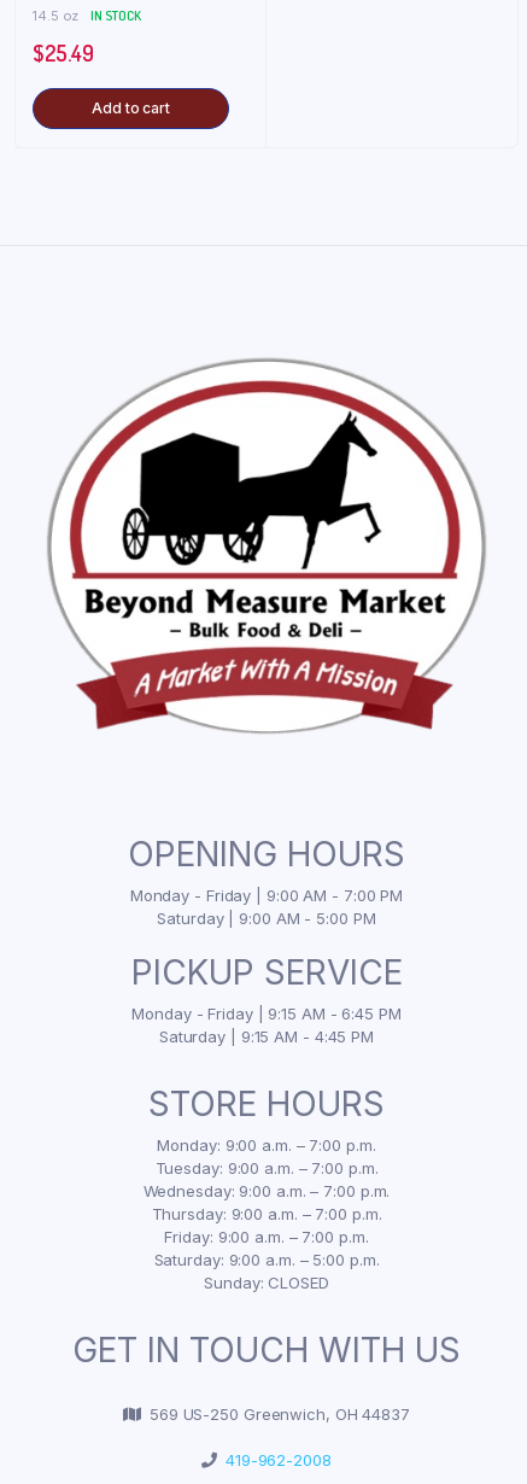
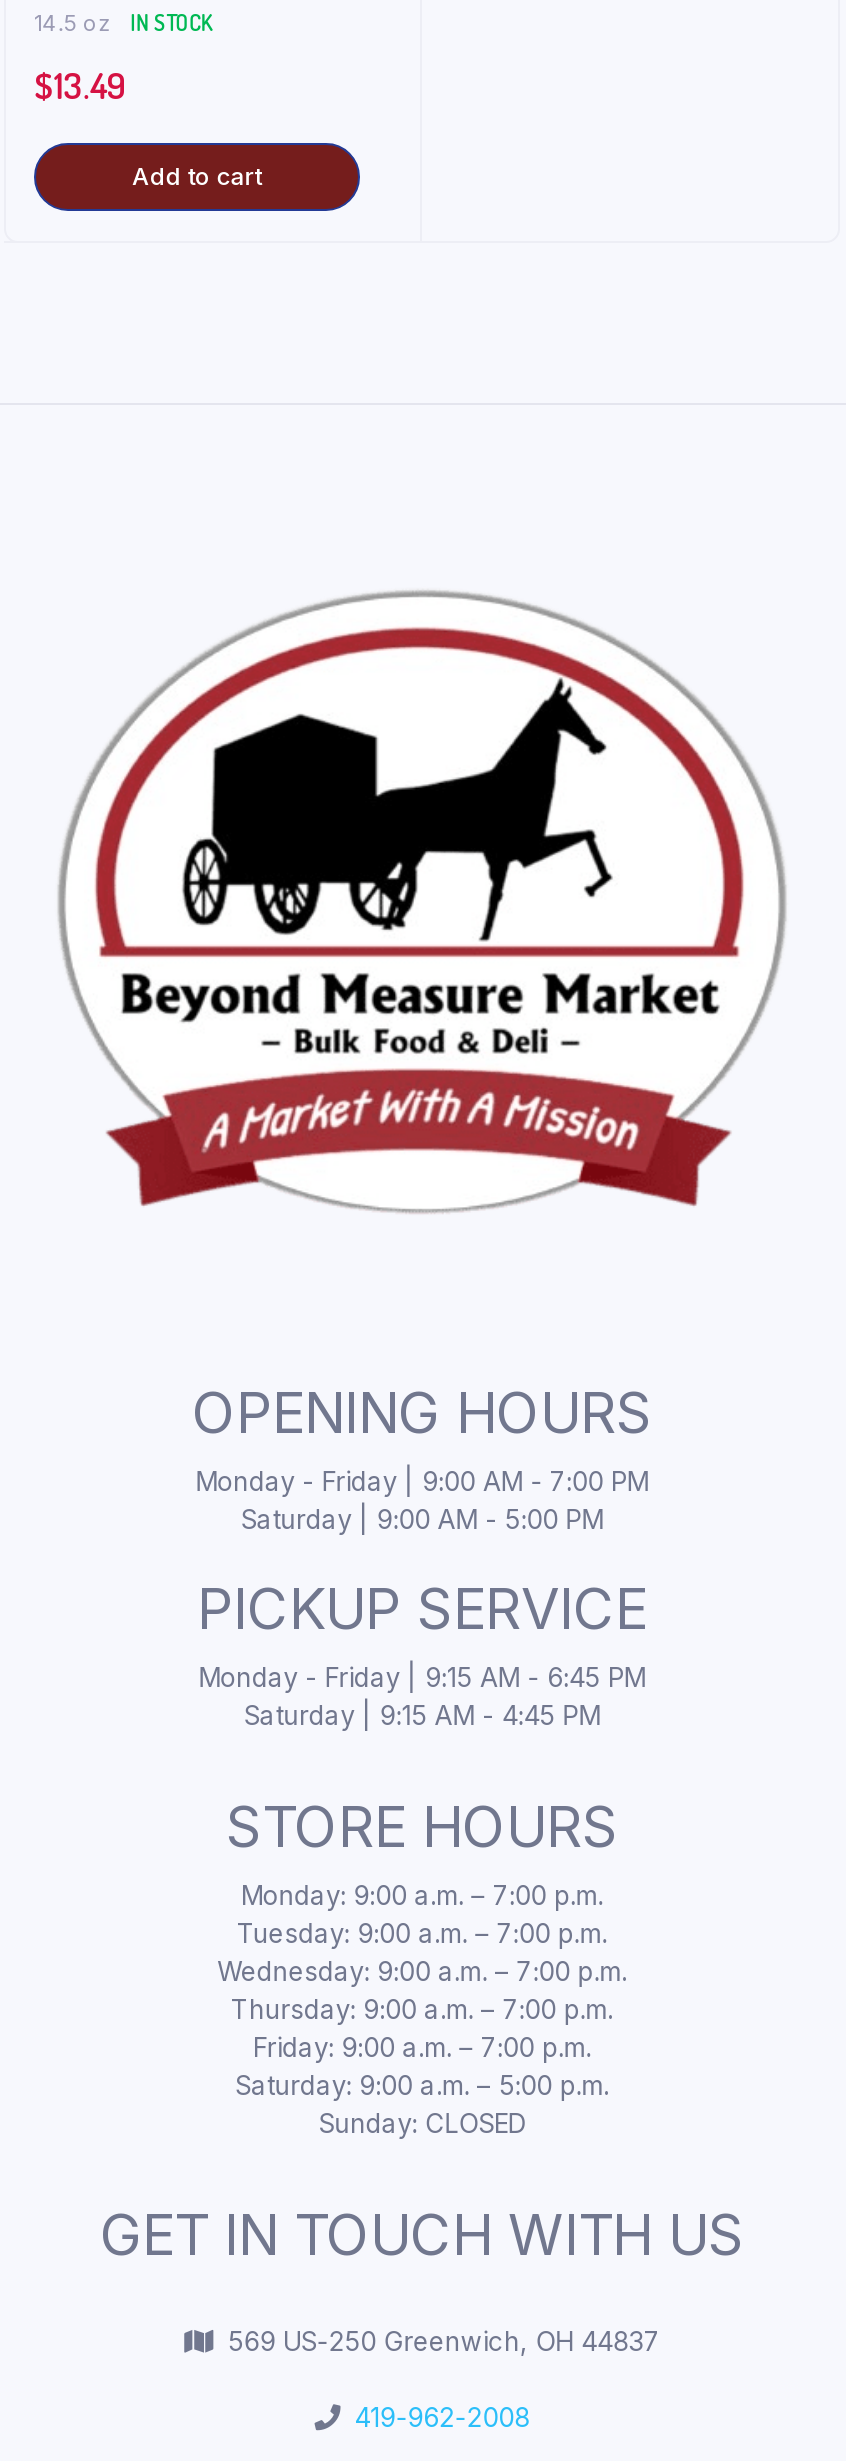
[33,40,93,66] $25.49 -> [34,63,127,107] $13.49

